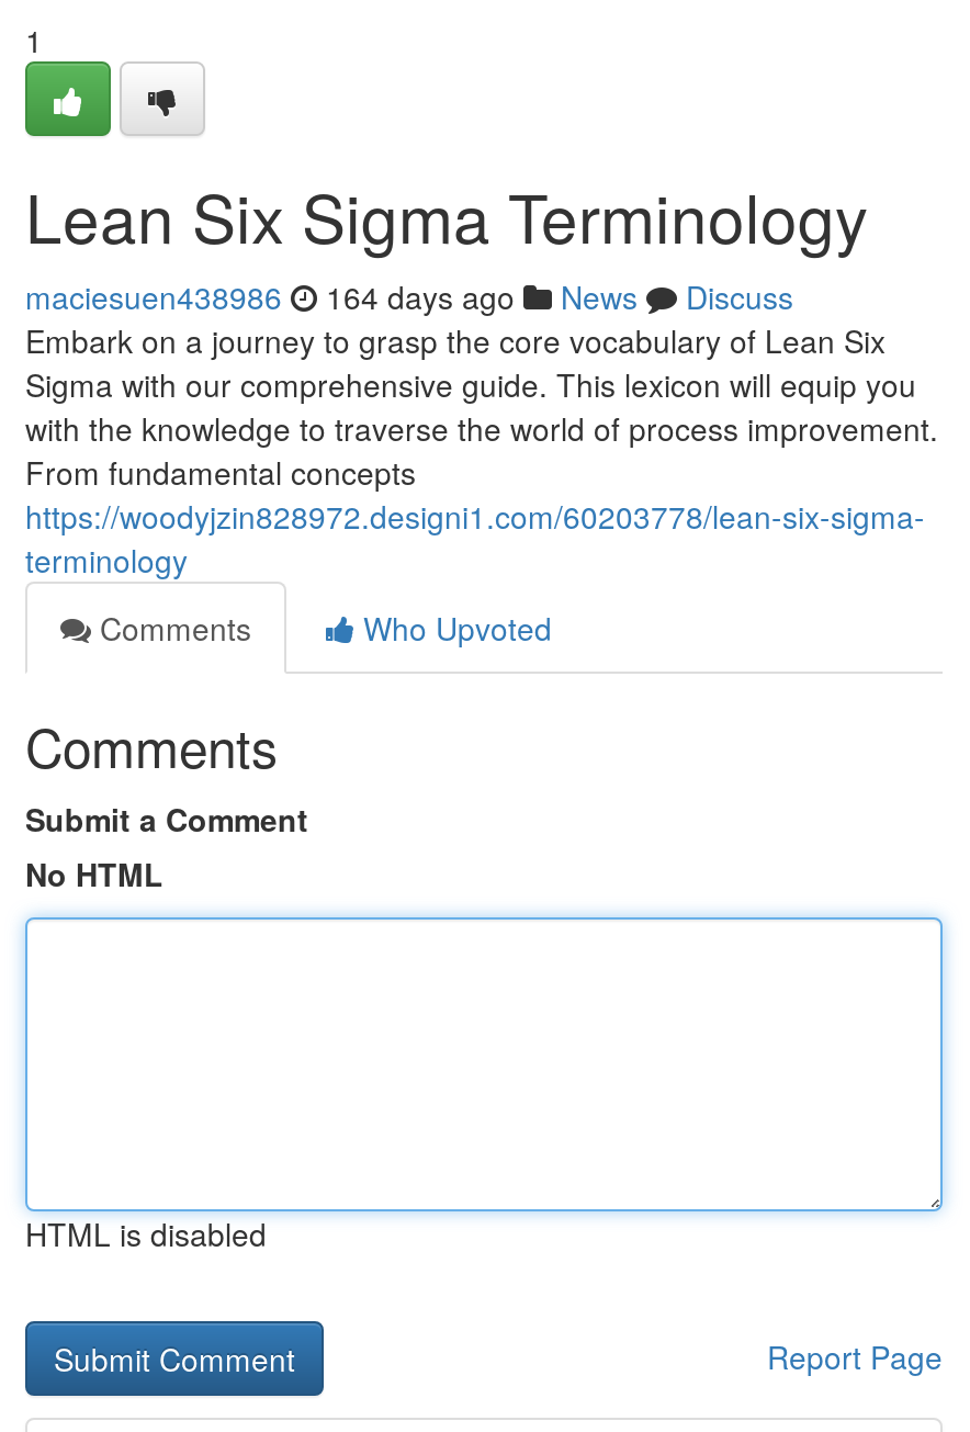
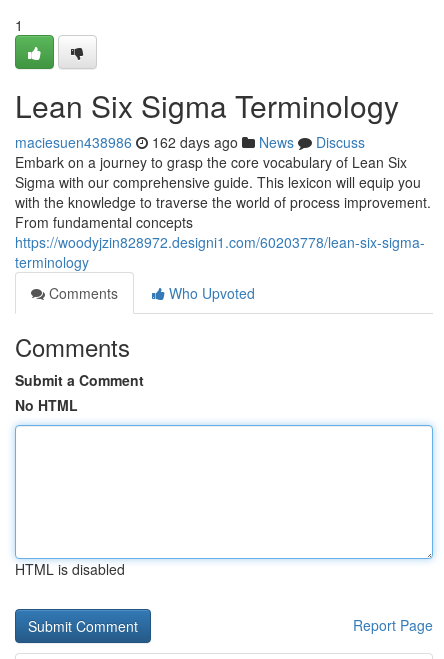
[25,274,793,318] maciesuen438986 164 days ago News Discuss -> [15,132,365,152] maciesuen438986 162 days ago News Discuss

